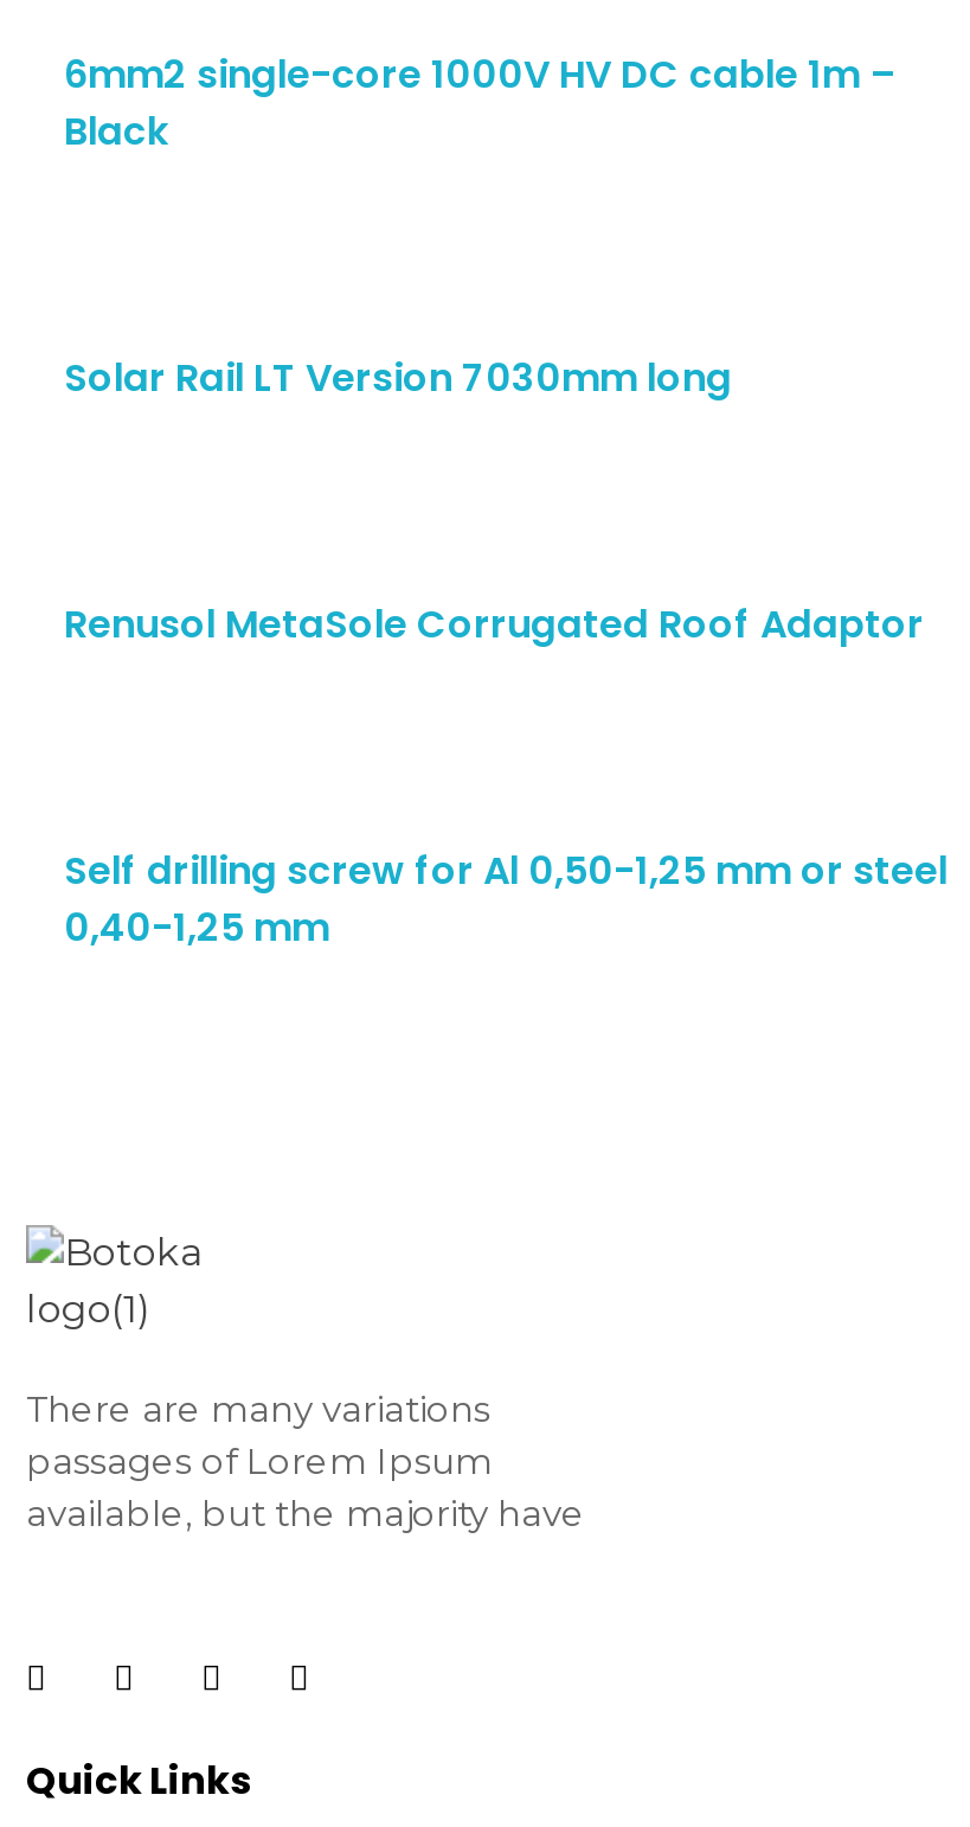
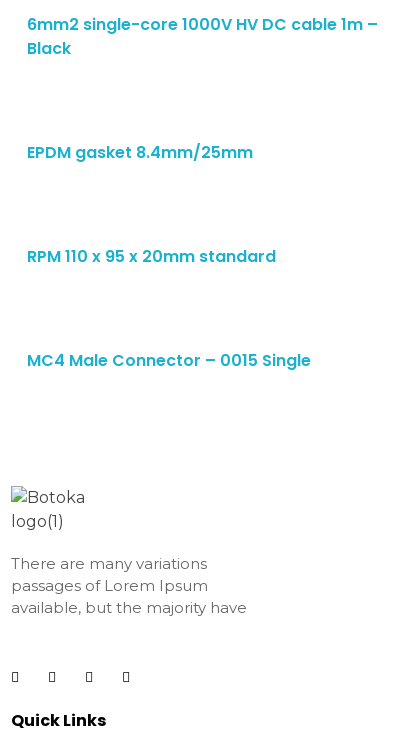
[64,351,732,406] Solar Rail LT Version 7030mm long -> [27,141,253,164] EPDM gasket 8.4mm/25mm
[64,597,924,652] Renusol MetaSole Corrugated Roof Adaptor -> [27,245,276,268] RPM 110 x 95 x 20mm standard
[64,844,947,955] Self drilling screw for Al 0,50-1,25 mm or steel | 0,40-1,25 mm -> [27,349,311,372] MC4 Male Connector – 0015 Single

